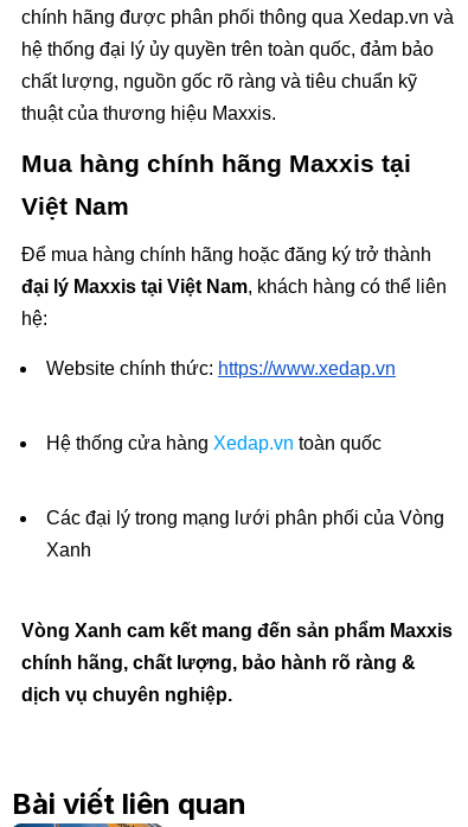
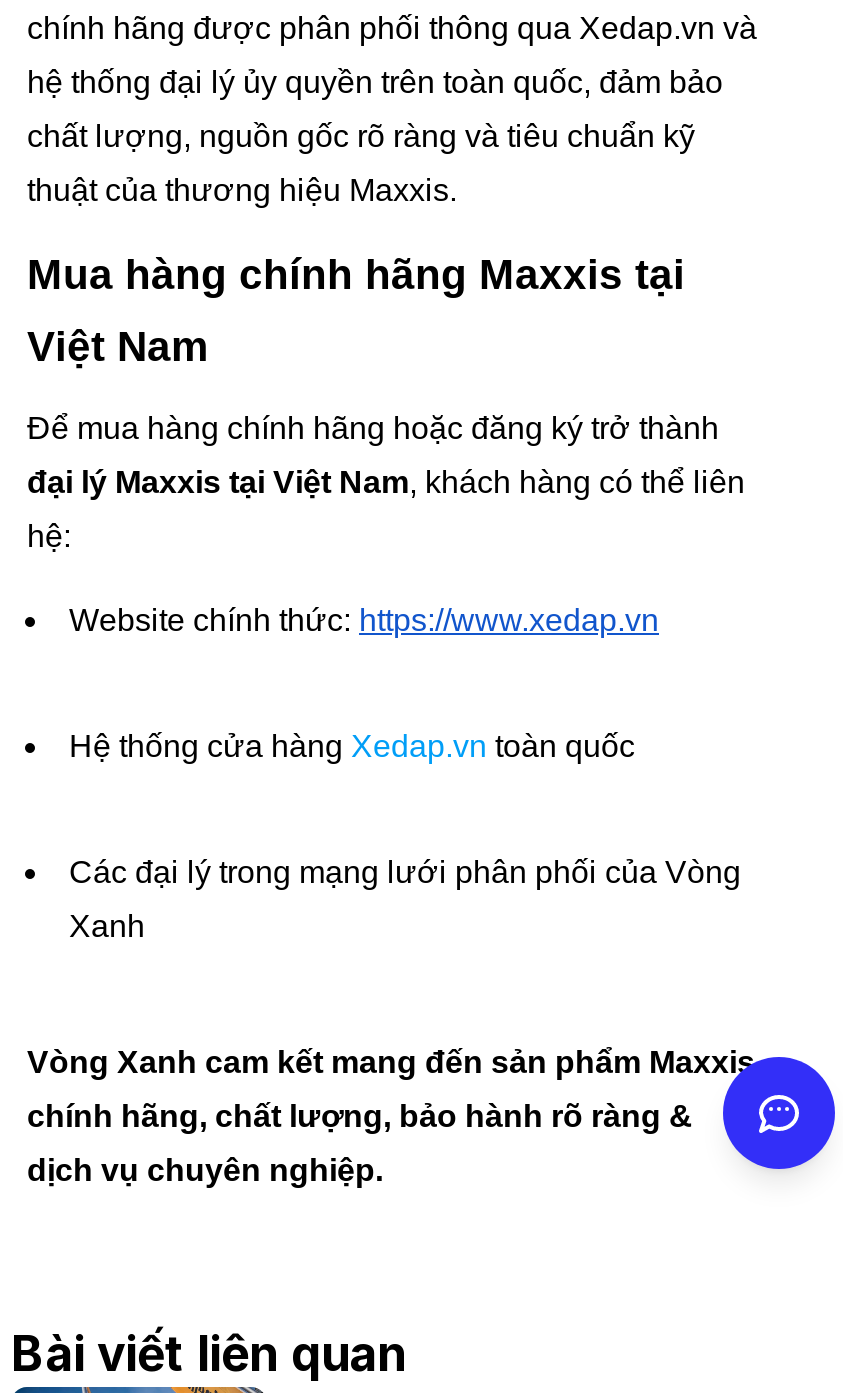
none -> [721,1055,837,1173] [image]

